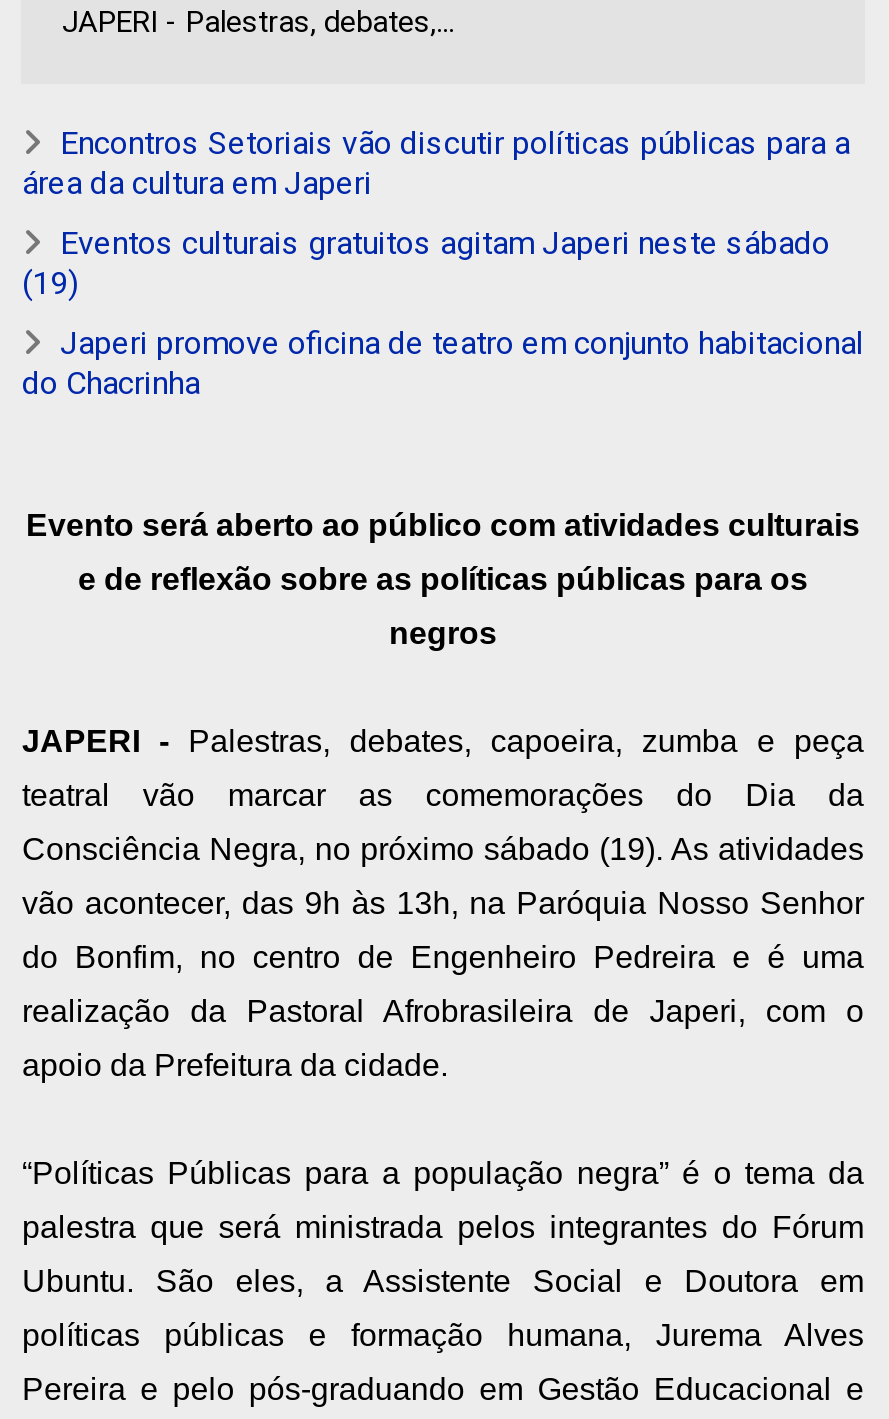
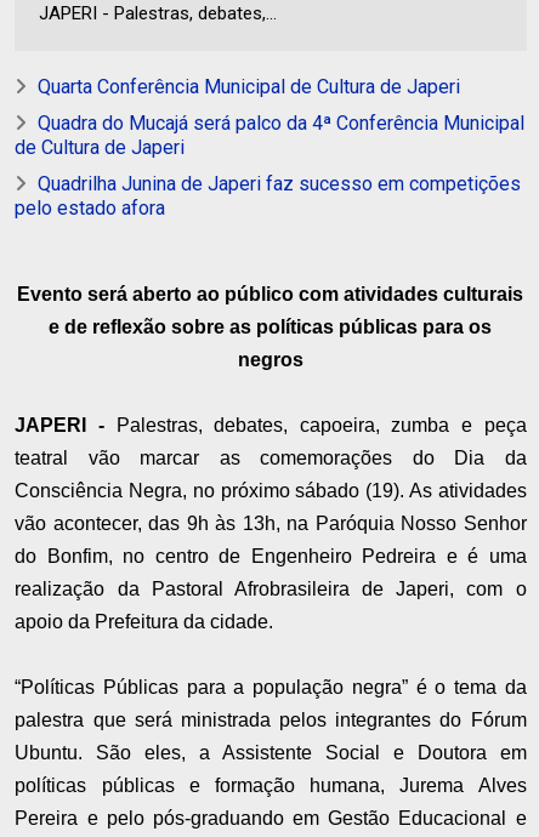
[22,123,850,201] Encontros Setoriais vão discutir políticas públicas para a | área da cultura em Japeri -> [38,75,461,98] Quarta Conferência Municipal de Cultura de Japeri
[22,223,830,301] Eventos culturais gratuitos agitam Japeri neste sábado | (19) -> [15,111,525,159] Quadra do Mucajá será palco da 4ª Conferência Municipal | de Cultura de Japeri
[22,323,864,401] Japeri promove oficina de teatro em conjunto habitacional | do Chacrinha -> [15,172,521,219] Quadrilha Junina de Japeri faz sucesso em competições | pelo estado afora

